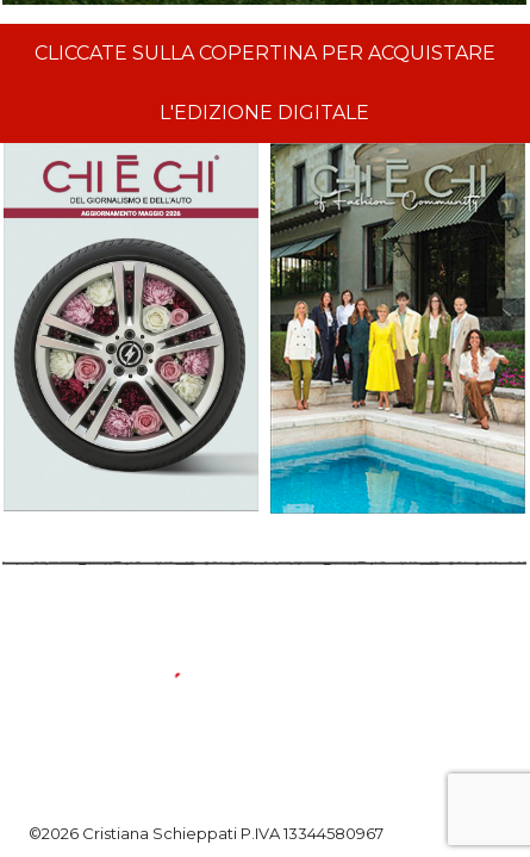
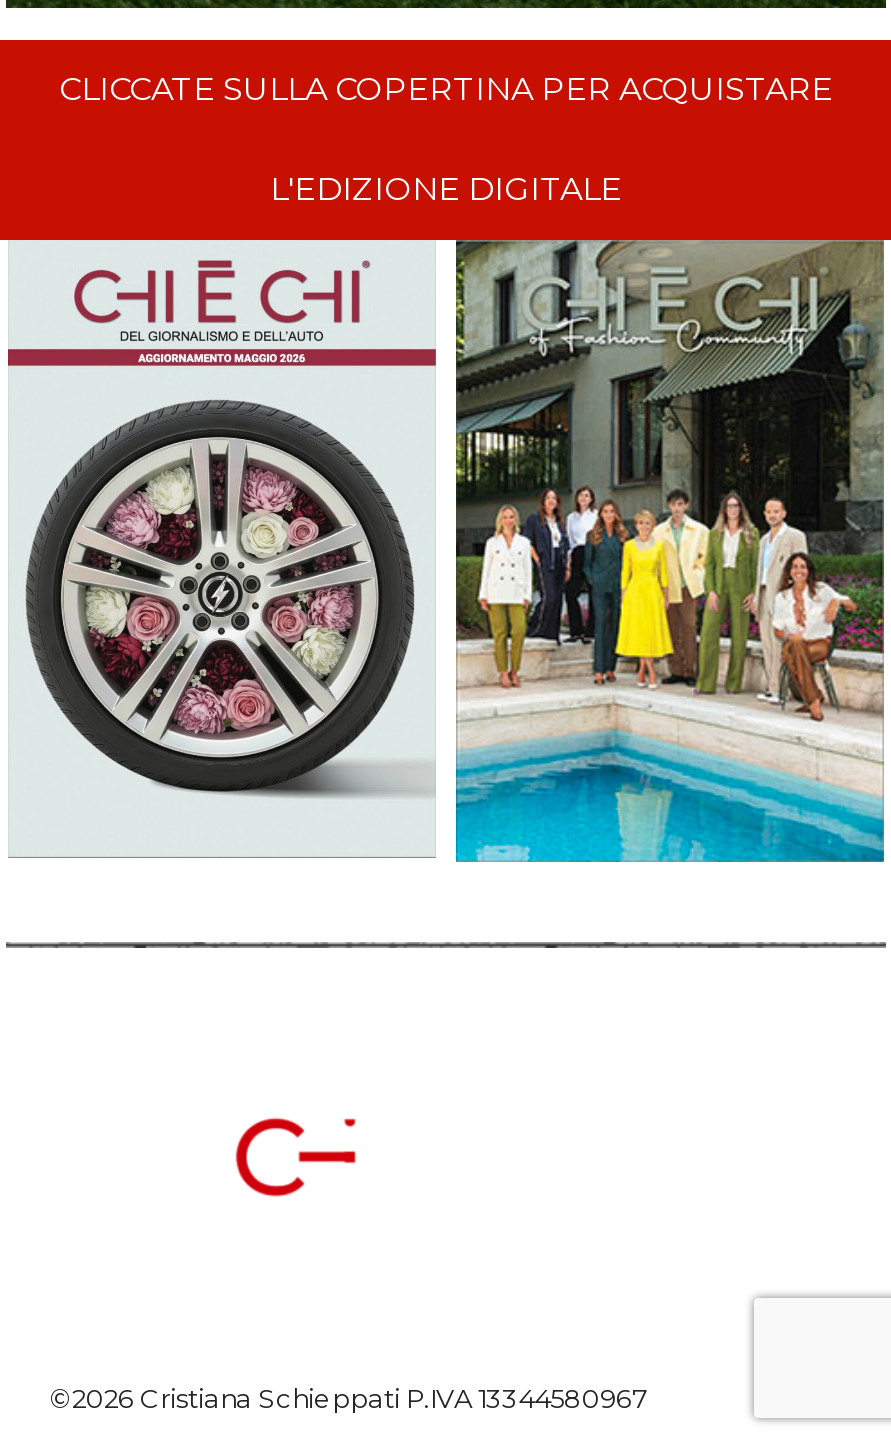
none -> [234,1116,358,1198] [image]

